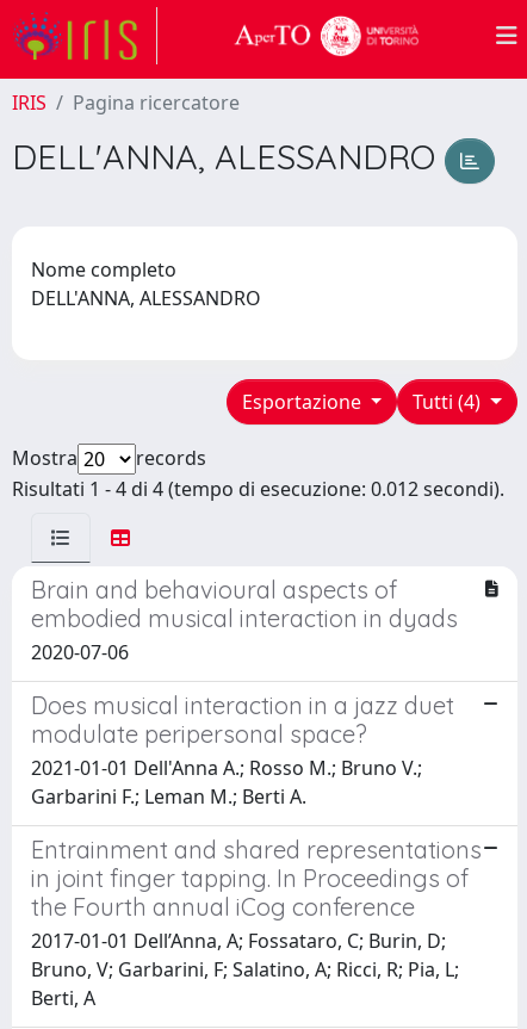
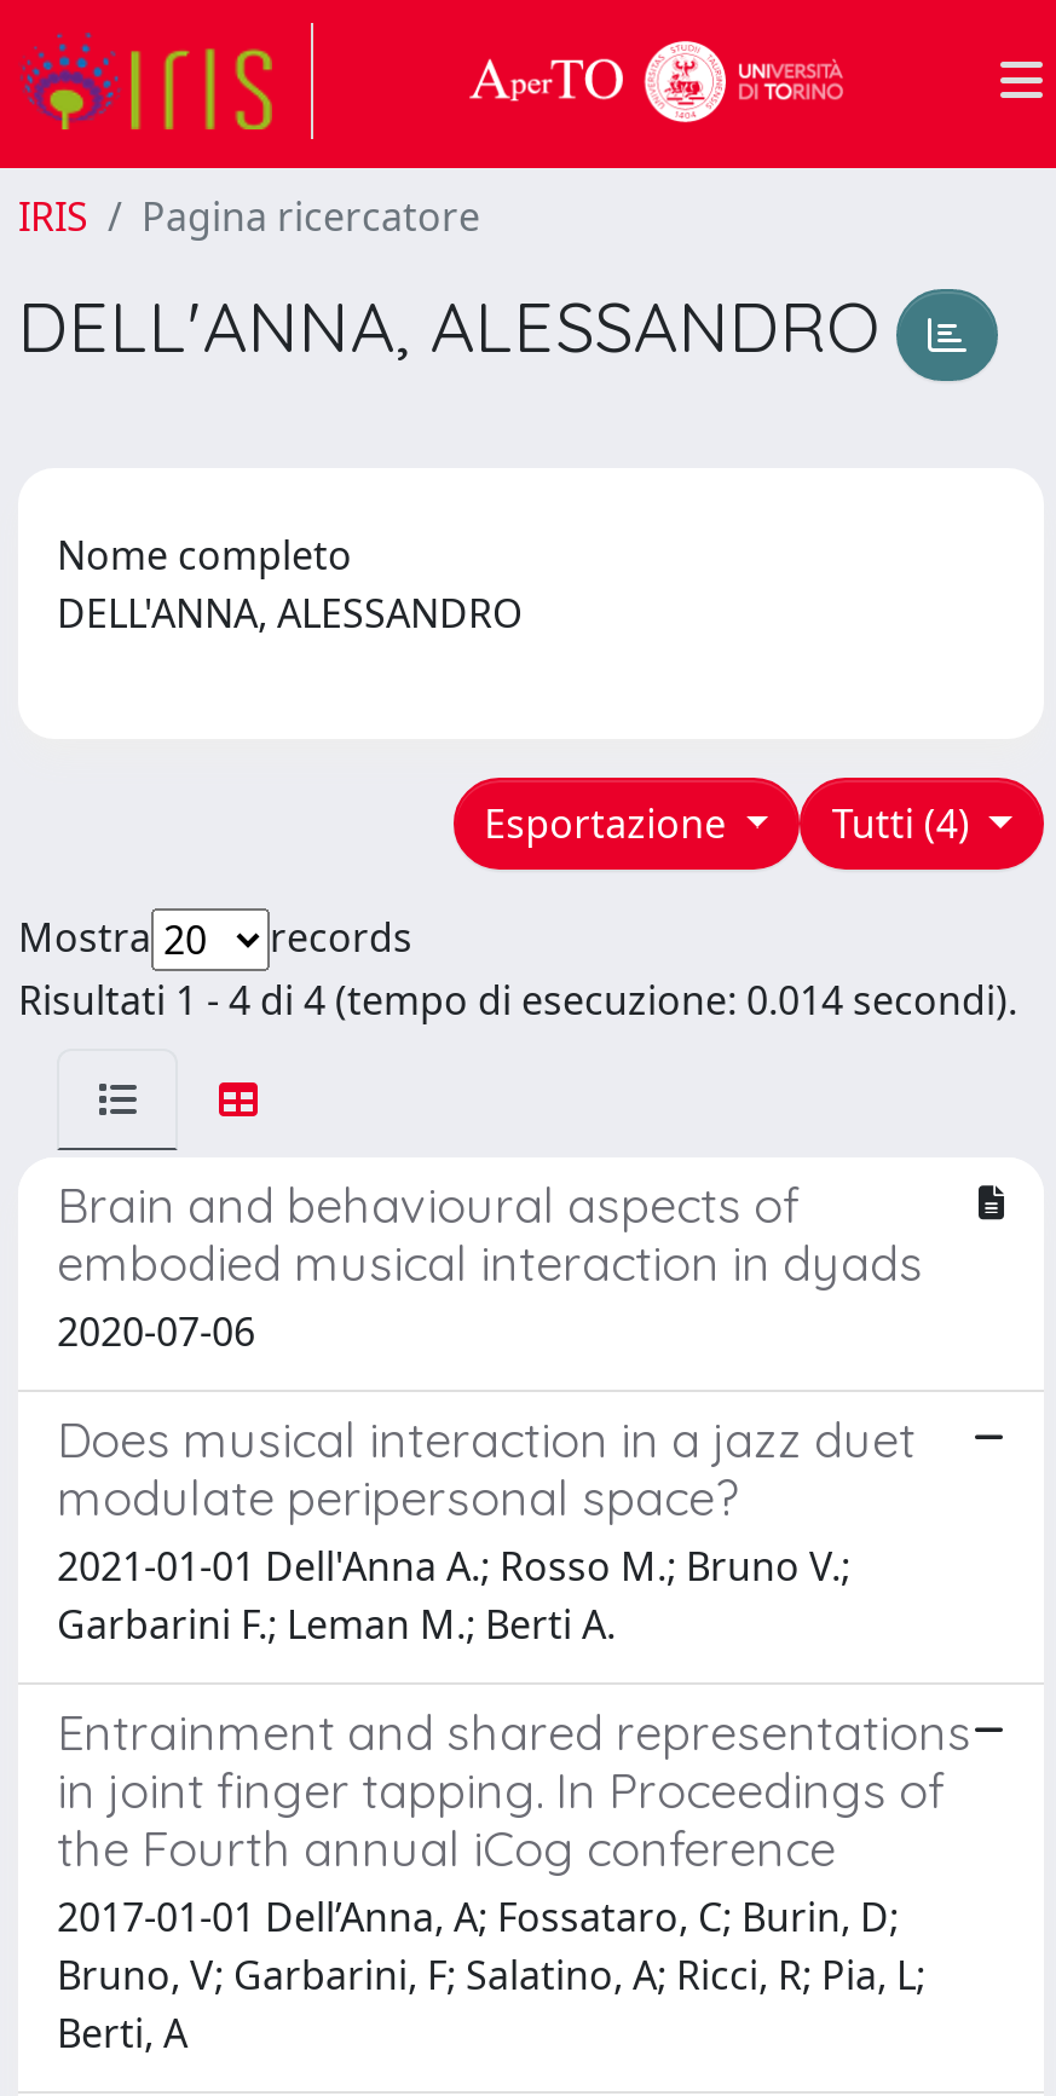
[12,476,504,502] Risultati 1 - 4 di 4 (tempo di esecuzione: 0.012 secondi). -> [18,973,1017,1026] Risultati 1 - 4 di 4 (tempo di esecuzione: 0.014 secondi).

